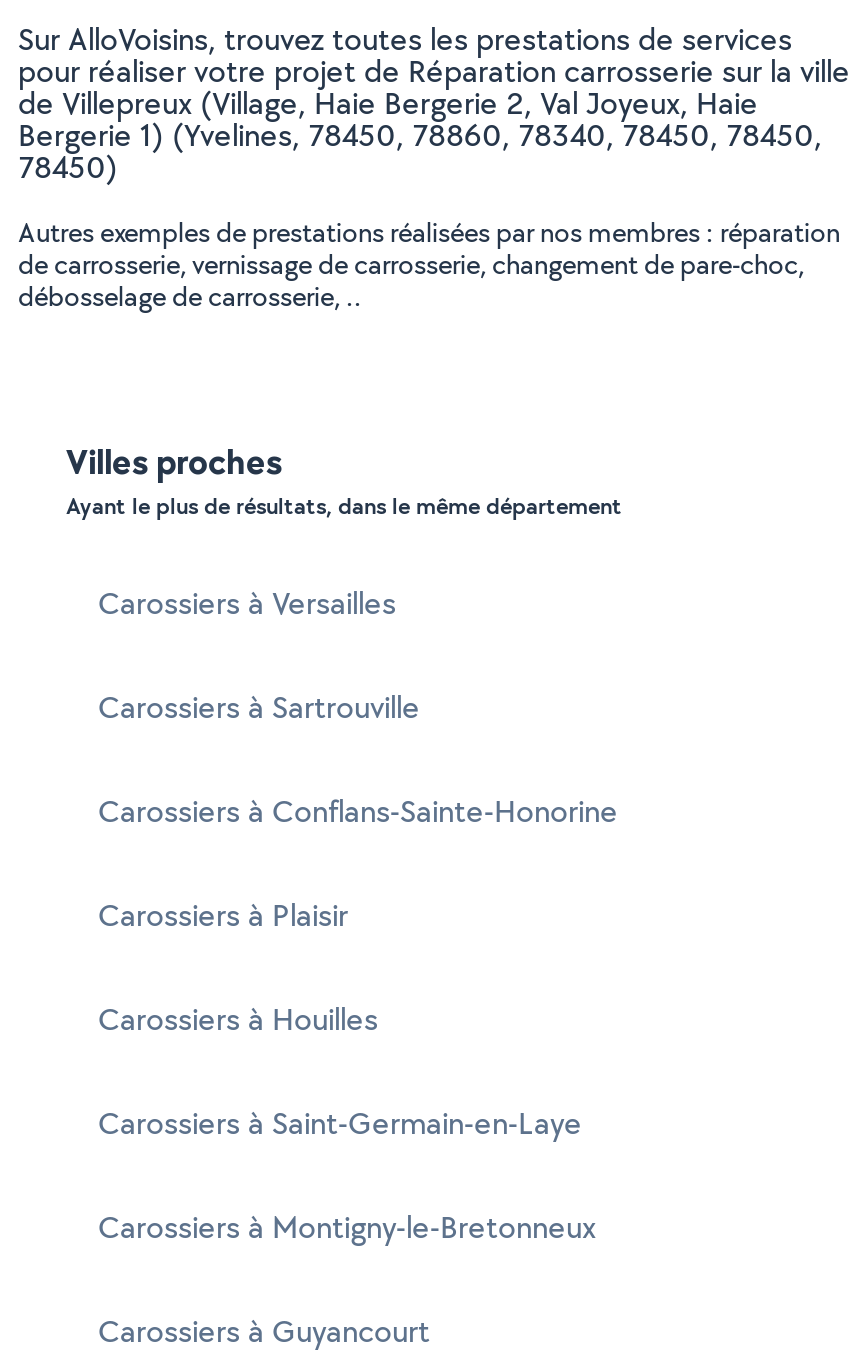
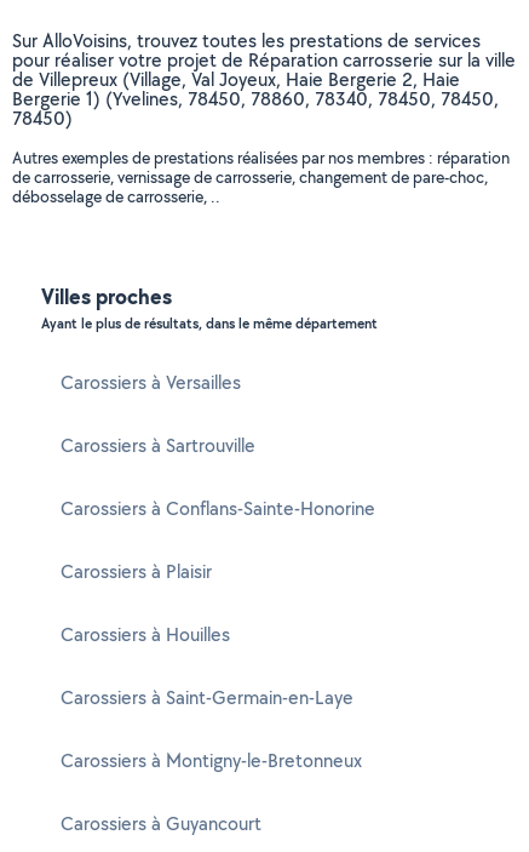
[18,82,758,124] de Villepreux (Village, Haie Bergerie 2, Val Joyeux, Haie -> [12,67,460,92] de Villepreux (Village, Val Joyeux, Haie Bergerie 2, Haie

